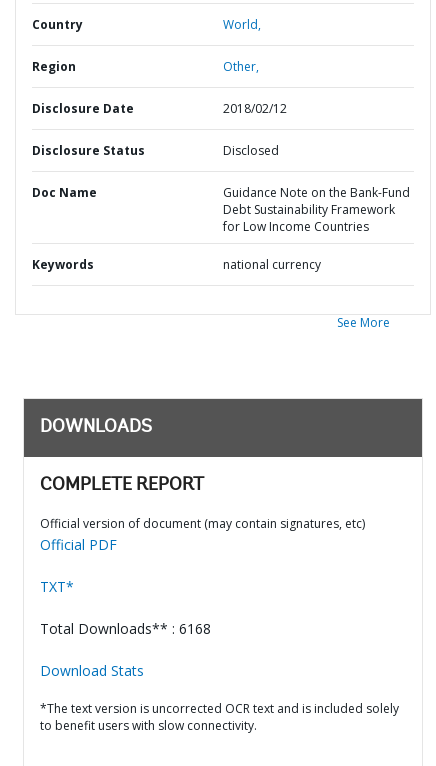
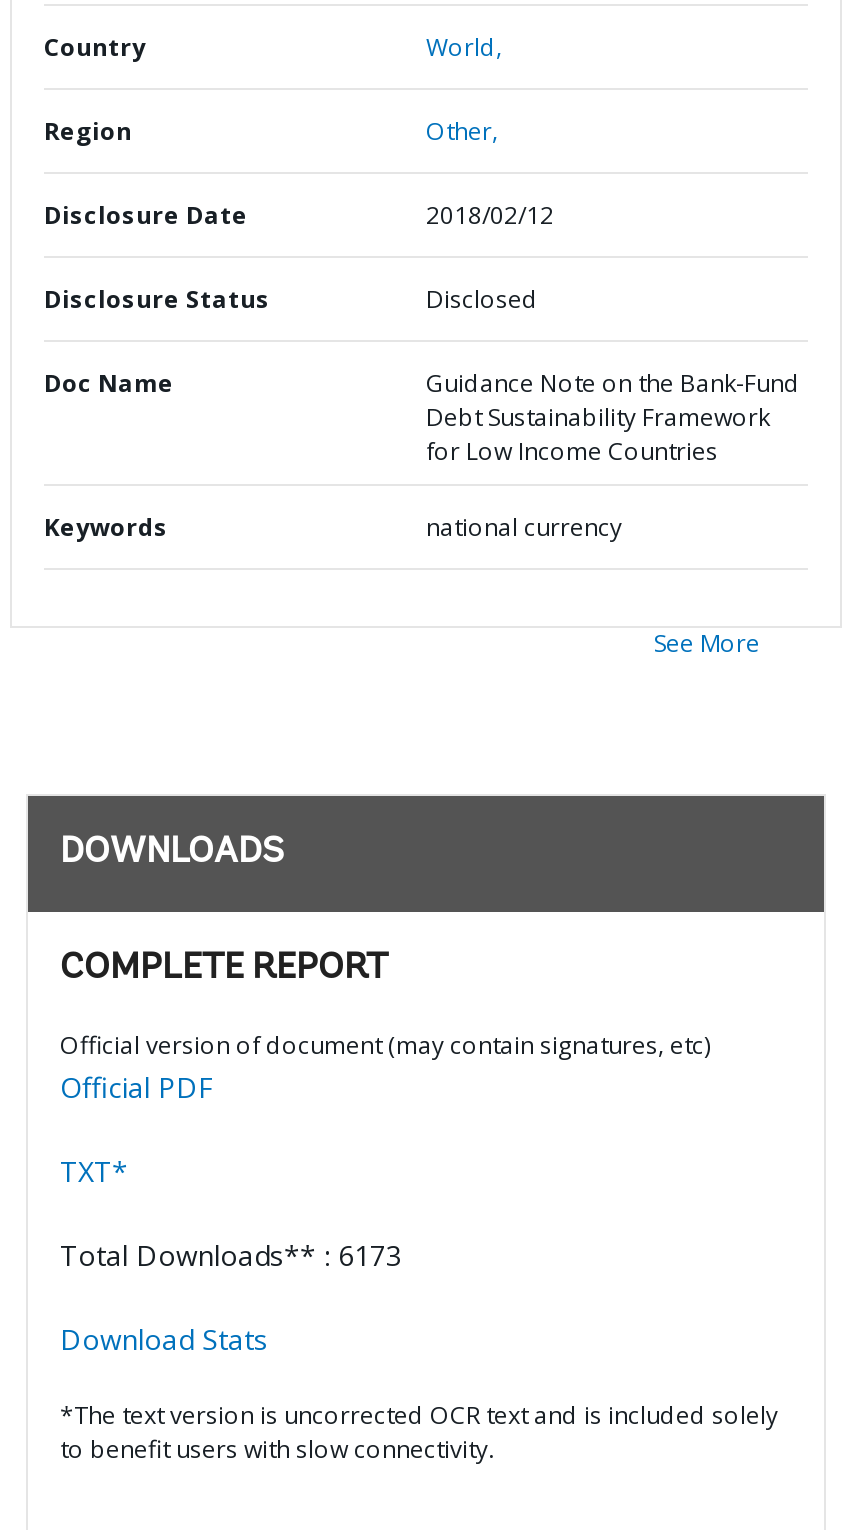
[40,619,211,638] Total Downloads** : 6168 -> [60,1236,402,1274] Total Downloads** : 6173

